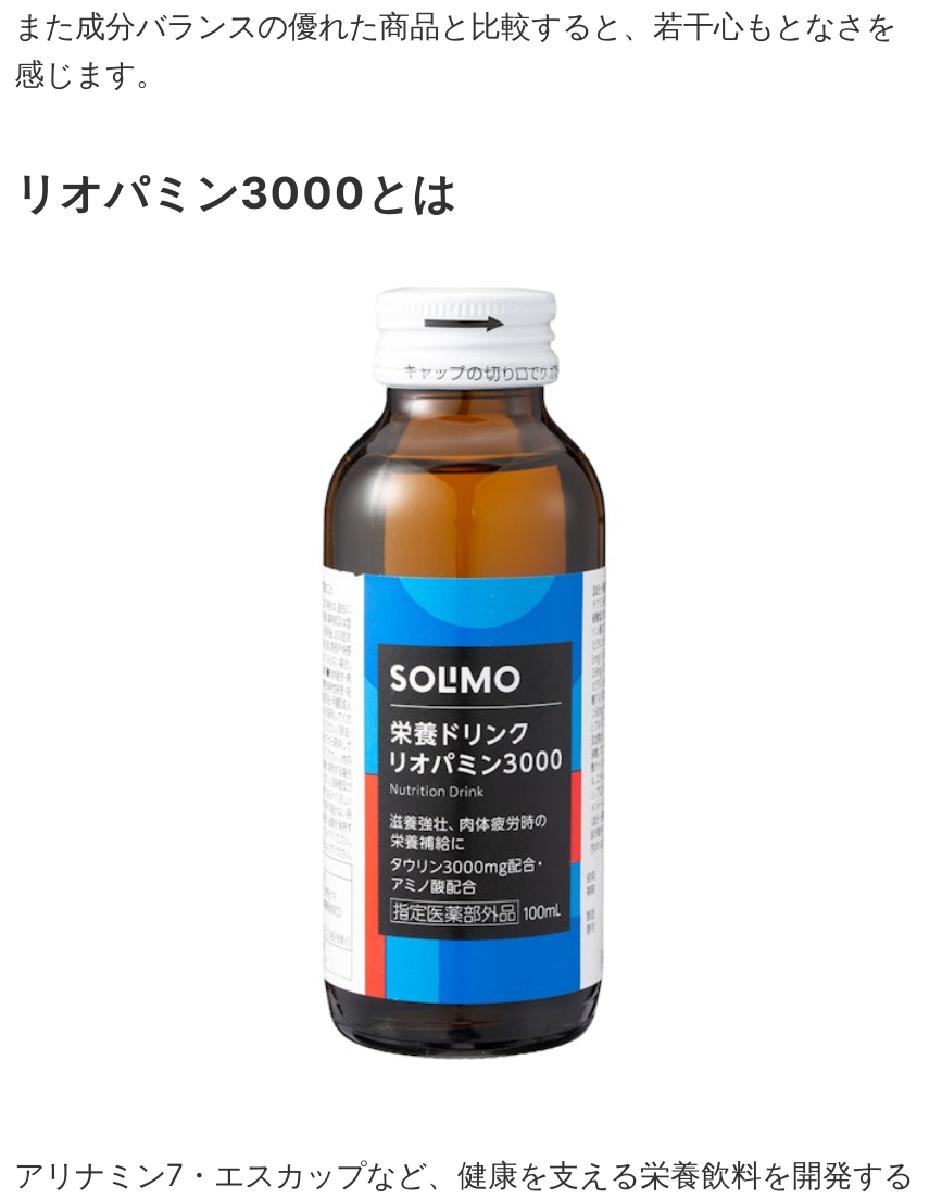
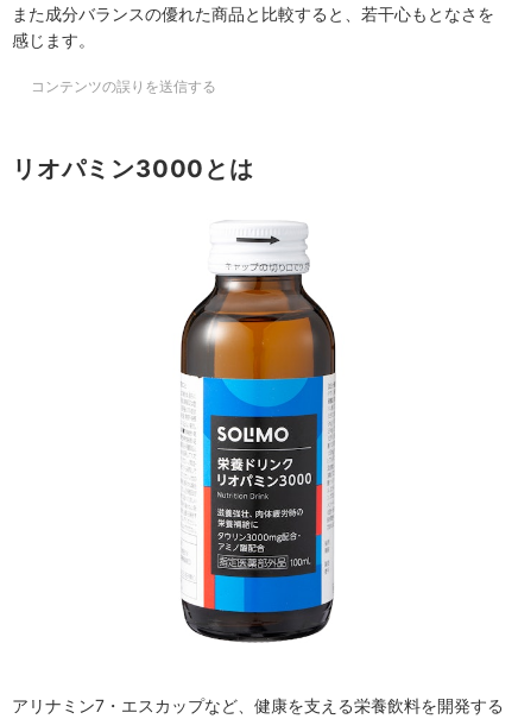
none -> [31,77,216,95] コンテンツの誤りを送信する

